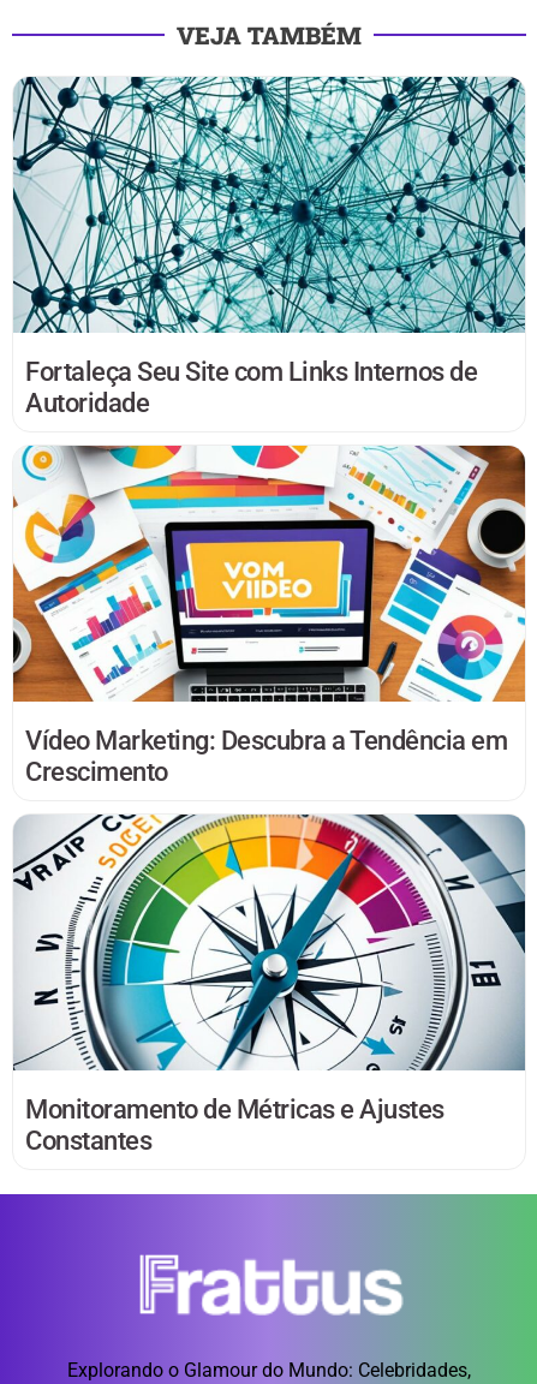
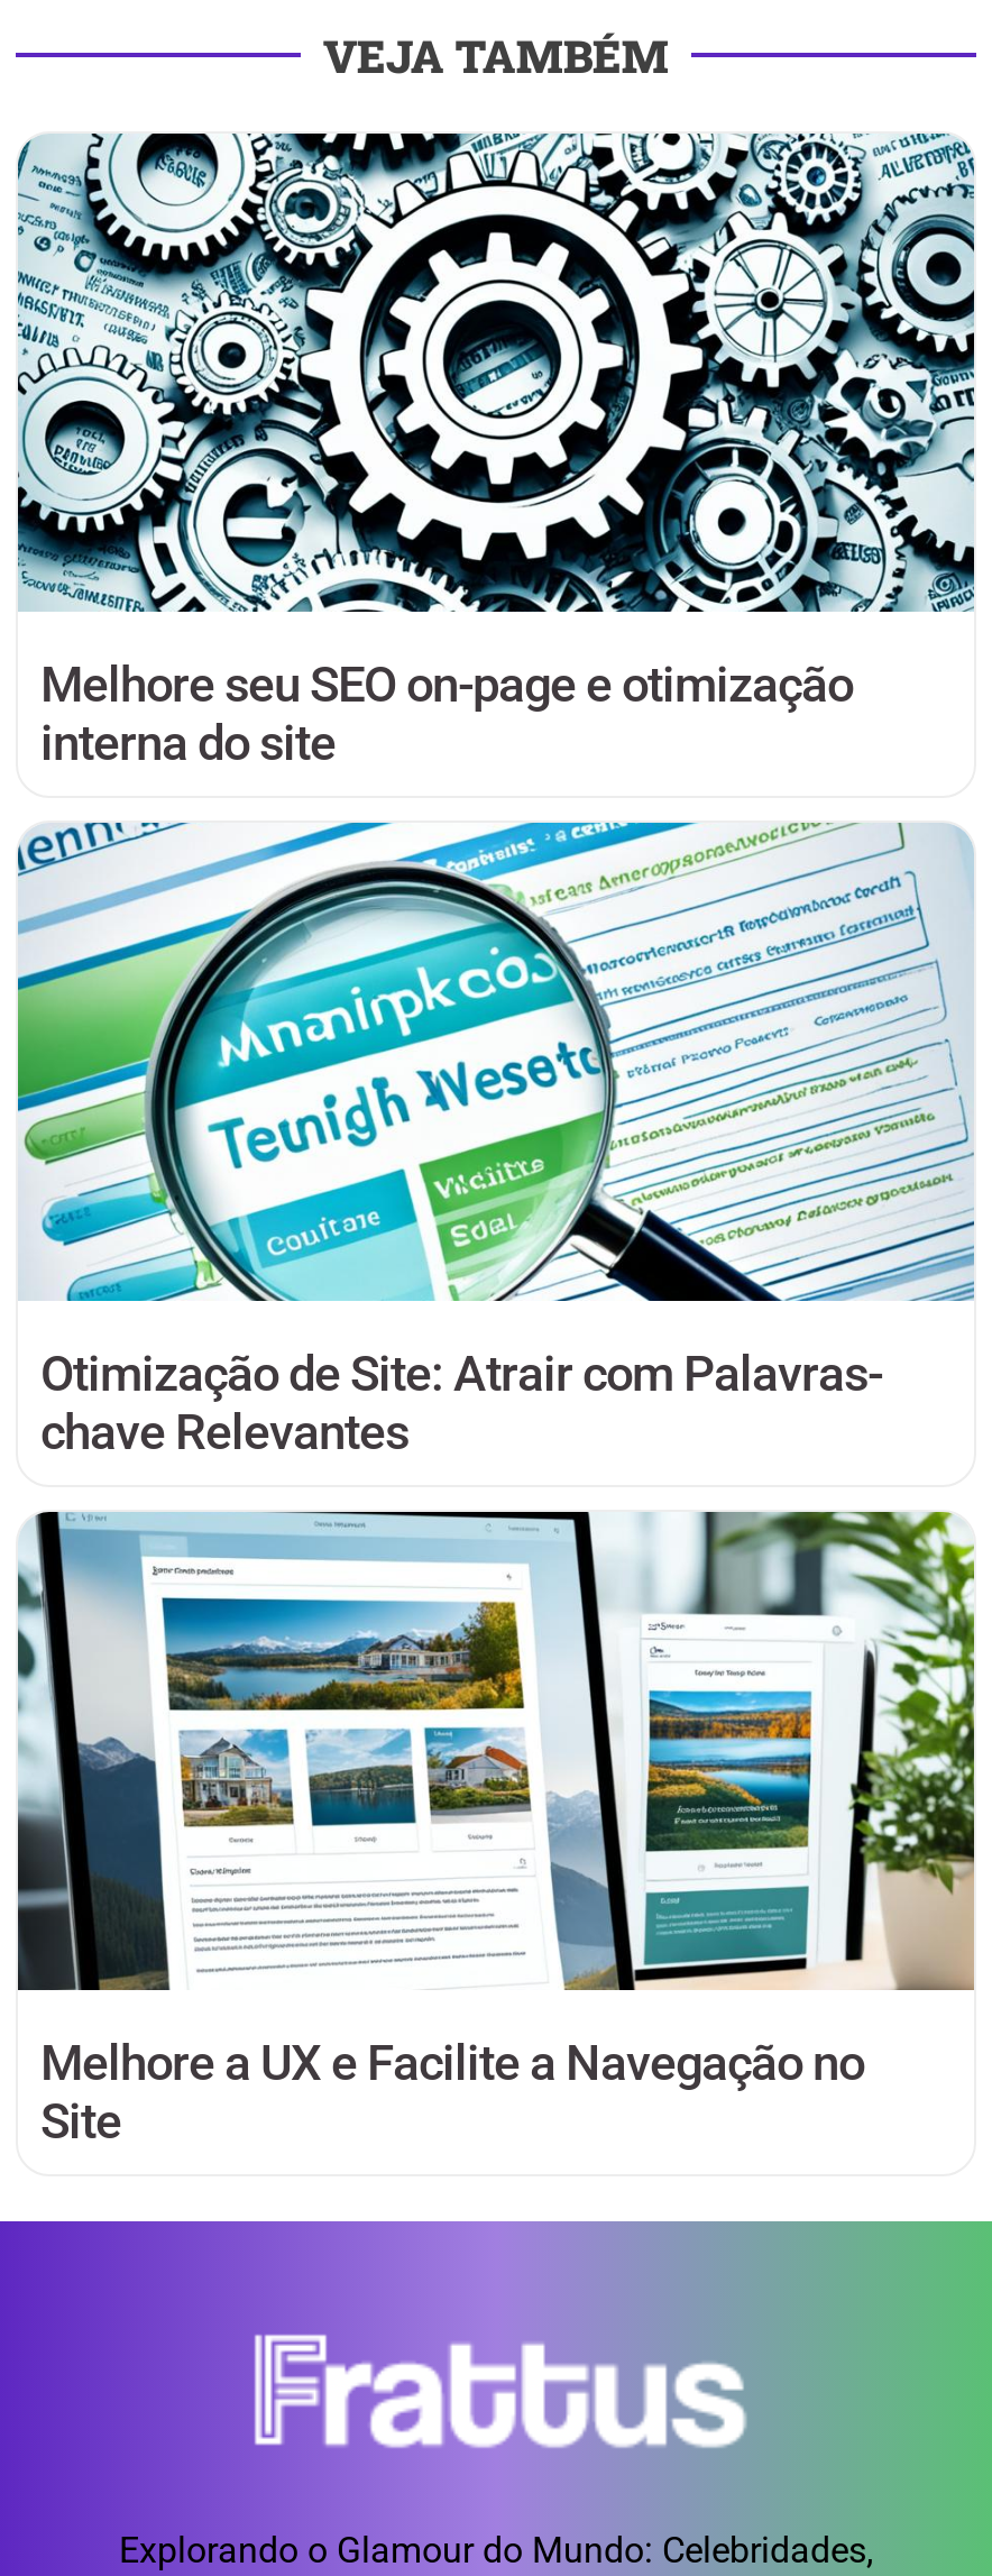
[12,76,526,418] [image] | Fortaleça Seu Site com Links Internos de | Autoridade -> [16,131,976,771] [image] | Melhore seu SEO on-page e otimização | interna do site
[12,445,526,787] [image] | Vídeo Marketing: Descubra a Tendência em | Crescimento -> [16,821,976,1460] [image] | Otimização de Site: Atrair com Palavras- | chave Relevantes
[12,813,526,1155] [image] | Monitoramento de Métricas e Ajustes | Constantes -> [16,1510,976,2149] [image] | Melhore a UX e Facilite a Navegação no | Site

